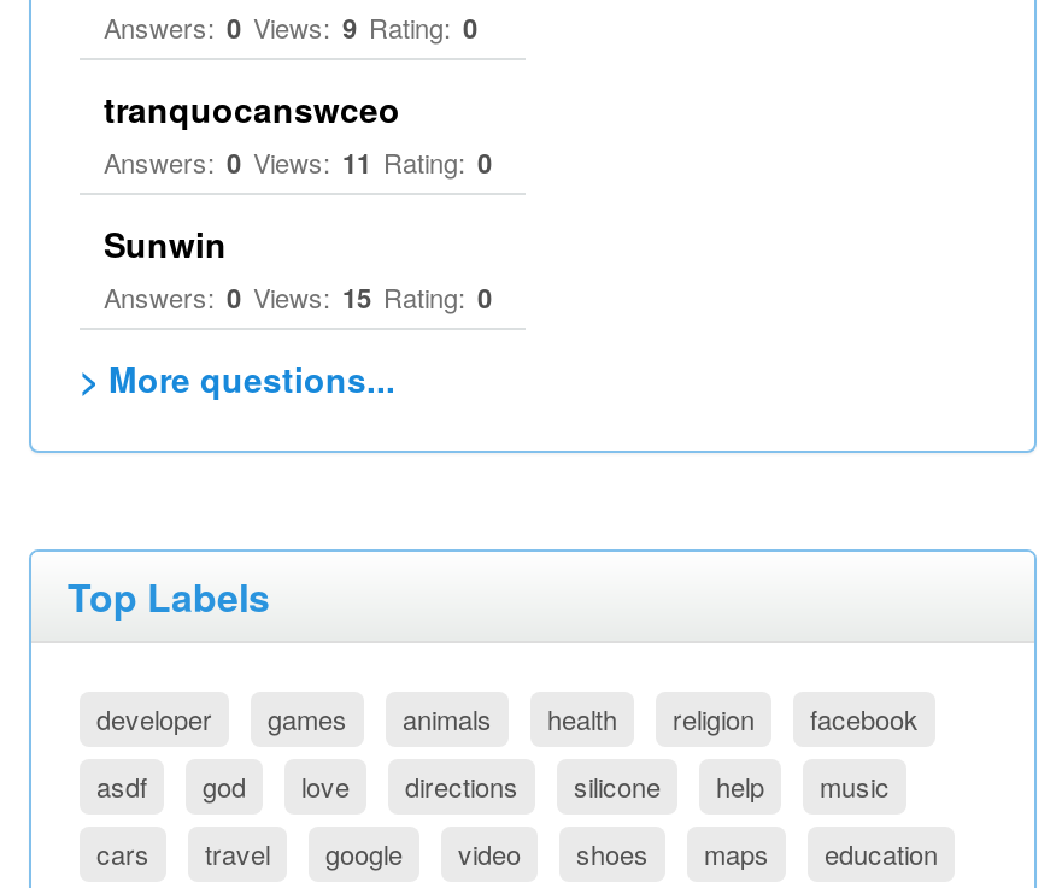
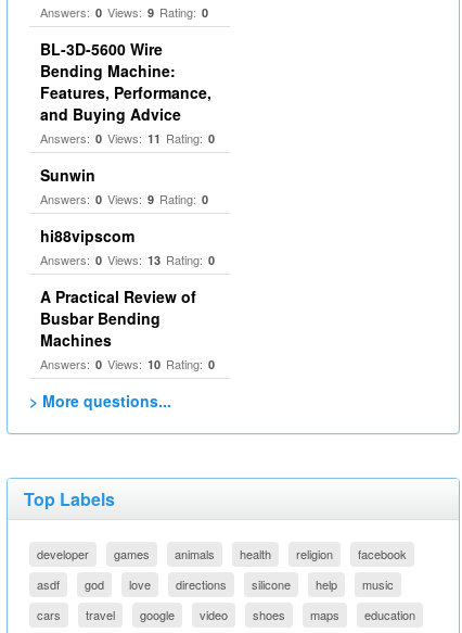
[104,84,400,133] tranquocanswceo -> [40,38,211,125] BL-3D-5600 Wire | Bending Machine: | Features, Performance, | and Buying Advice
[104,277,492,316] Answers: 0 Views: 15 Rating: 0 -> [40,190,215,372] Answers: 0 Views: 9 Rating: 0 | hi88vipscom | Answers: 0 Views: 13 Rating: 0 | A Practical Review of | Busbar Bending | Machines | Answers: 0 Views: 10 Rating: 0

